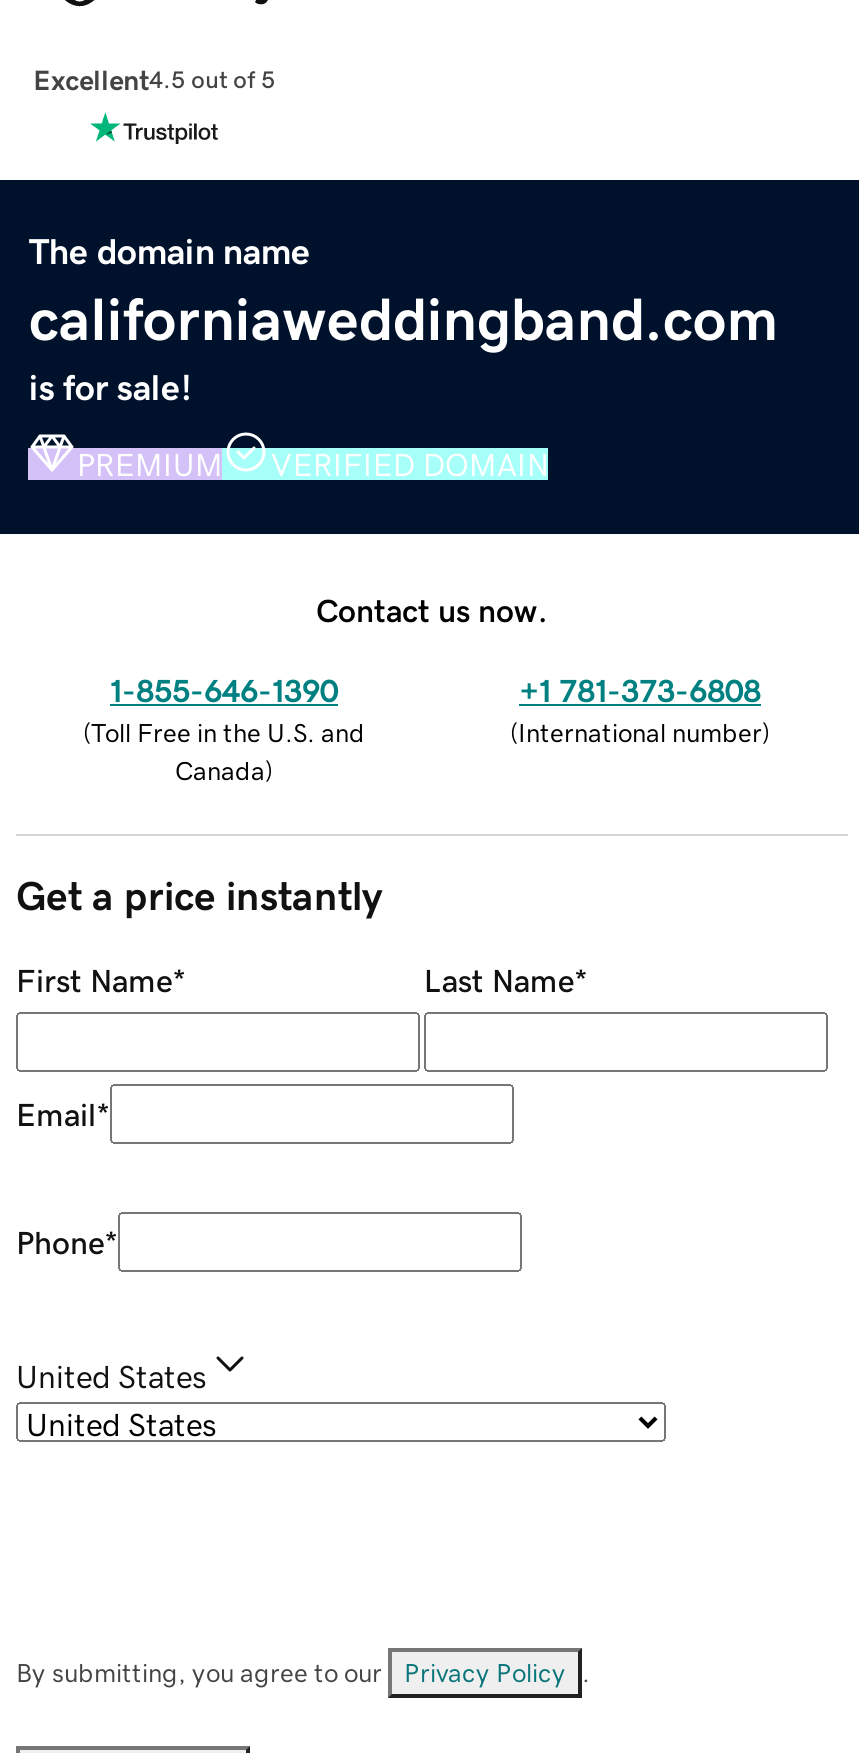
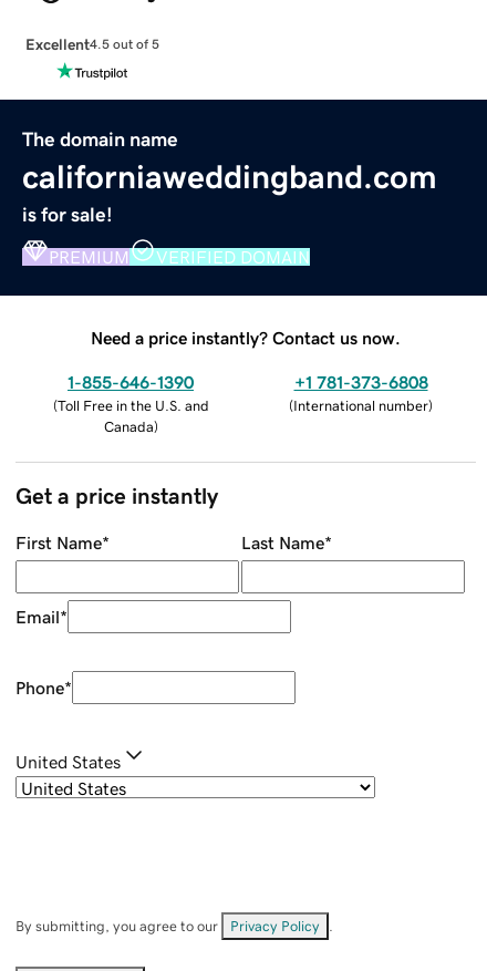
[316,593,548,625] Contact us now. -> [91,328,401,346] Need a price instantly? Contact us now.

